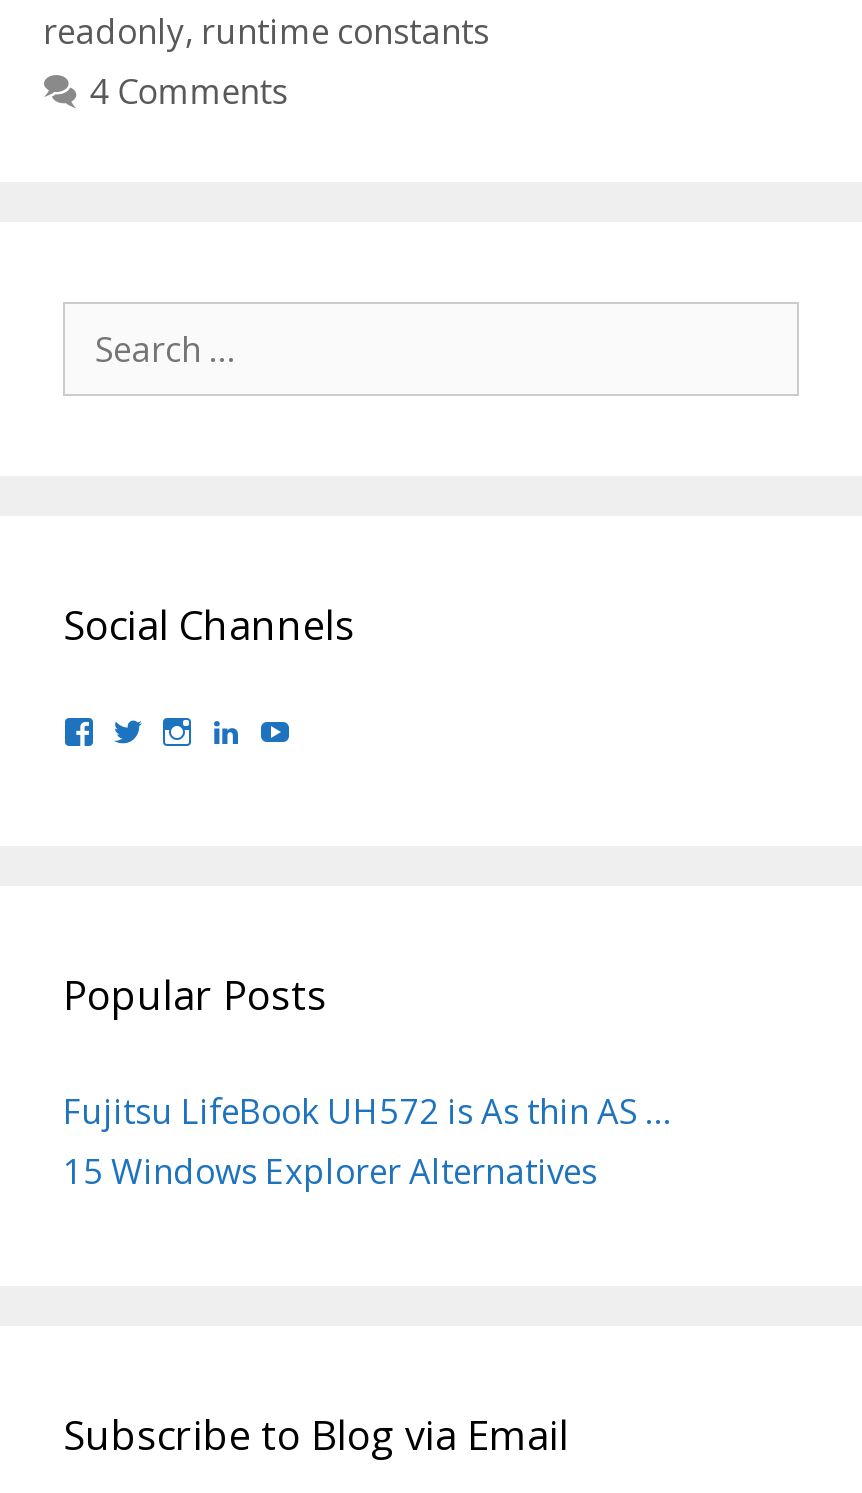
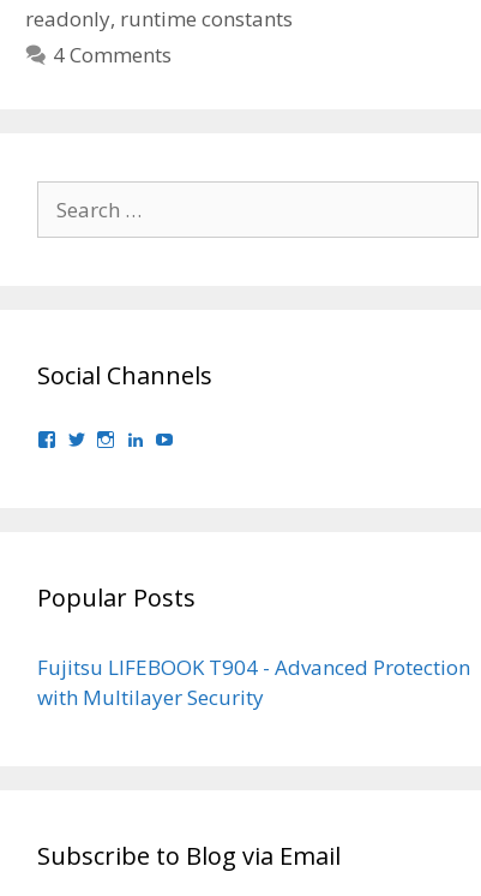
[63,1088,673,1194] Fujitsu LifeBook UH572 is As thin AS … | 15 Windows Explorer Alternatives -> [37,653,470,711] Fujitsu LIFEBOOK T904 - Advanced Protection | with Multilayer Security

